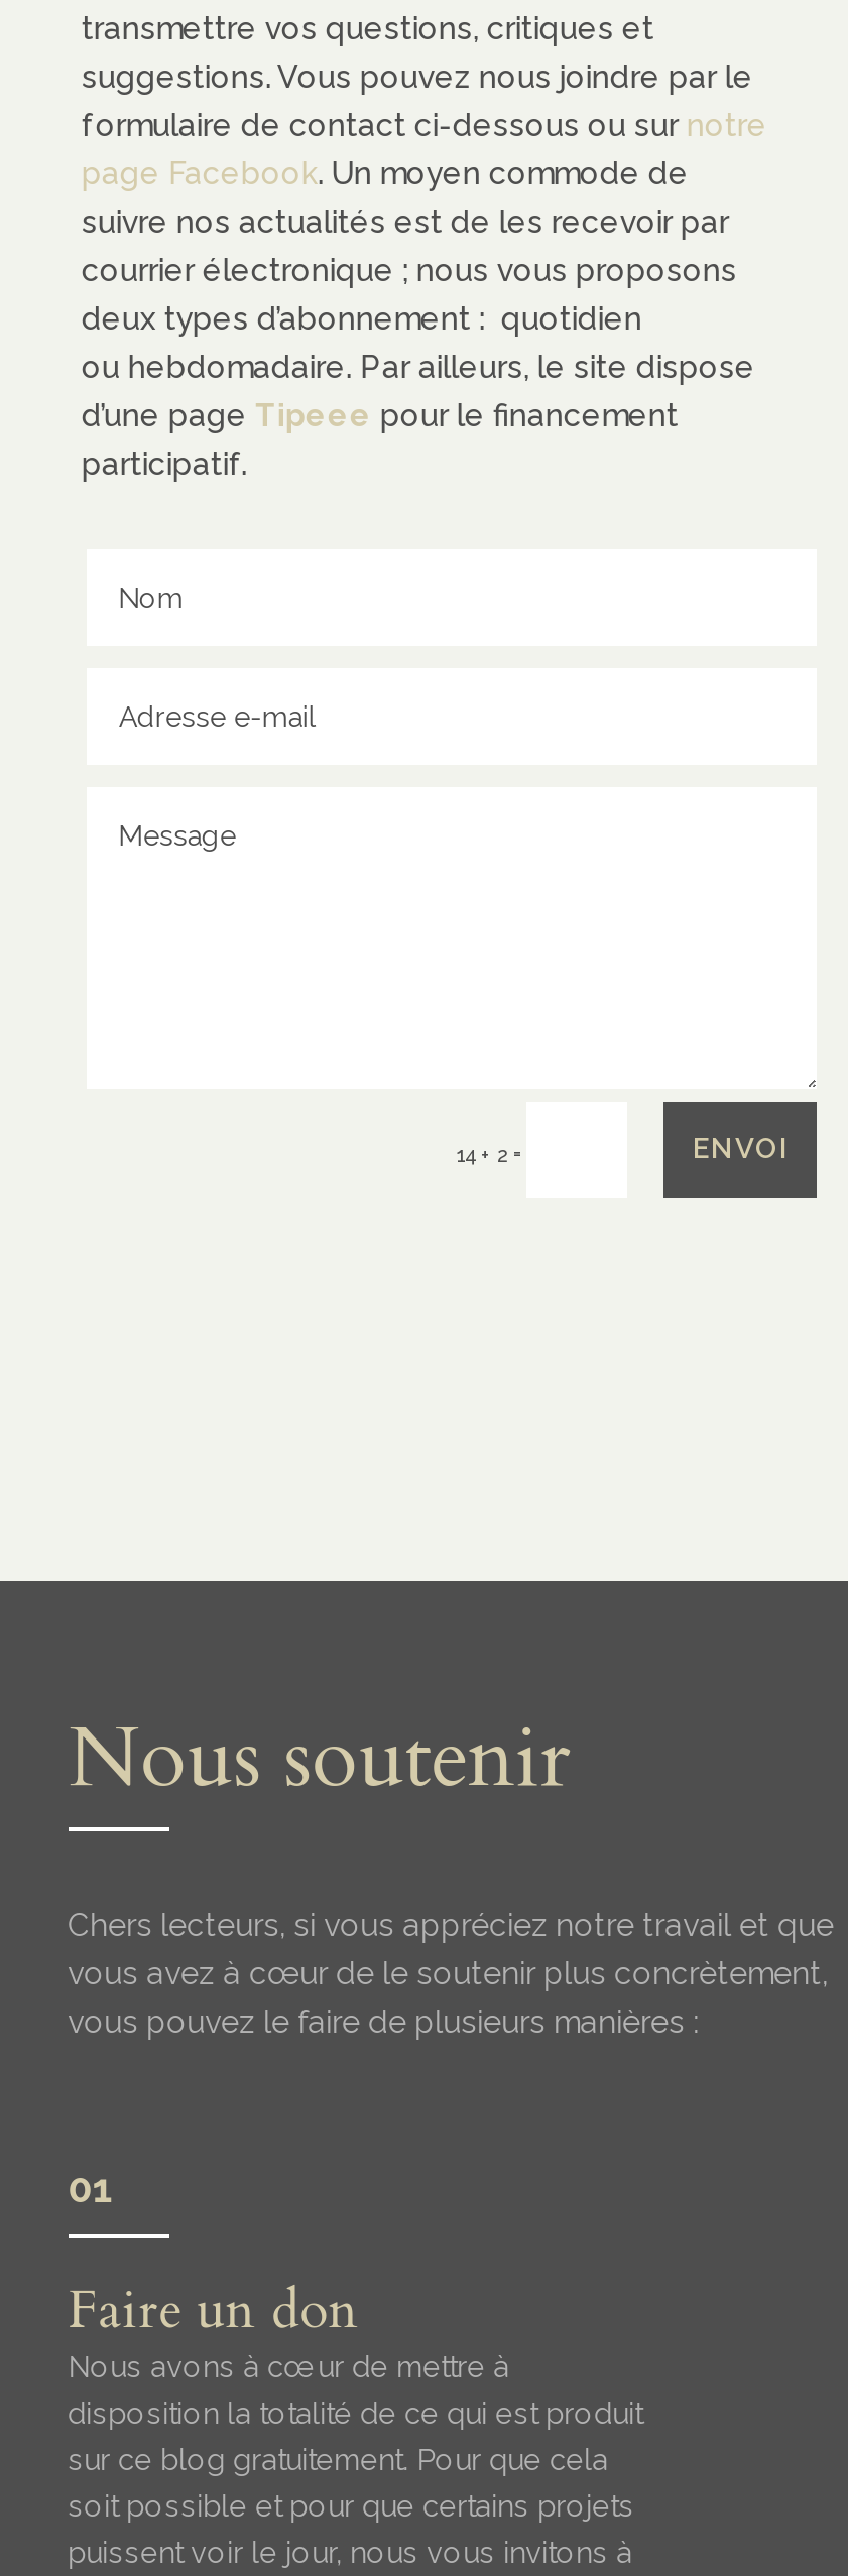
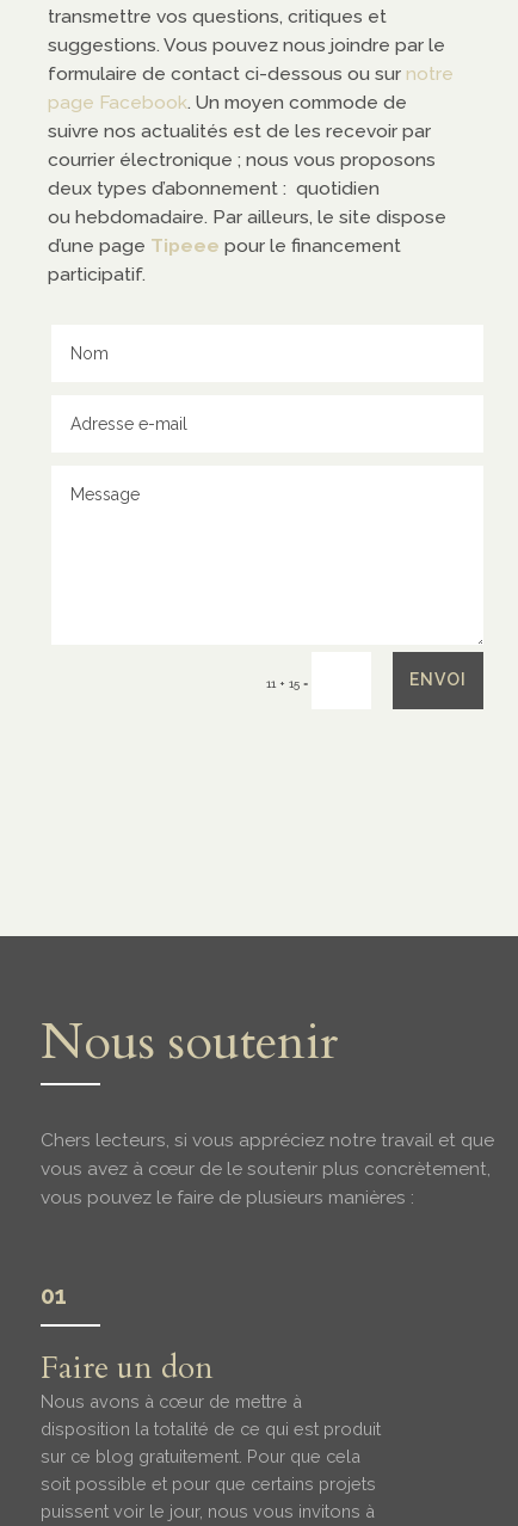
[457,1141,527,1165] 14 + 2 = -> [267,676,312,690] 11 + 15 =

